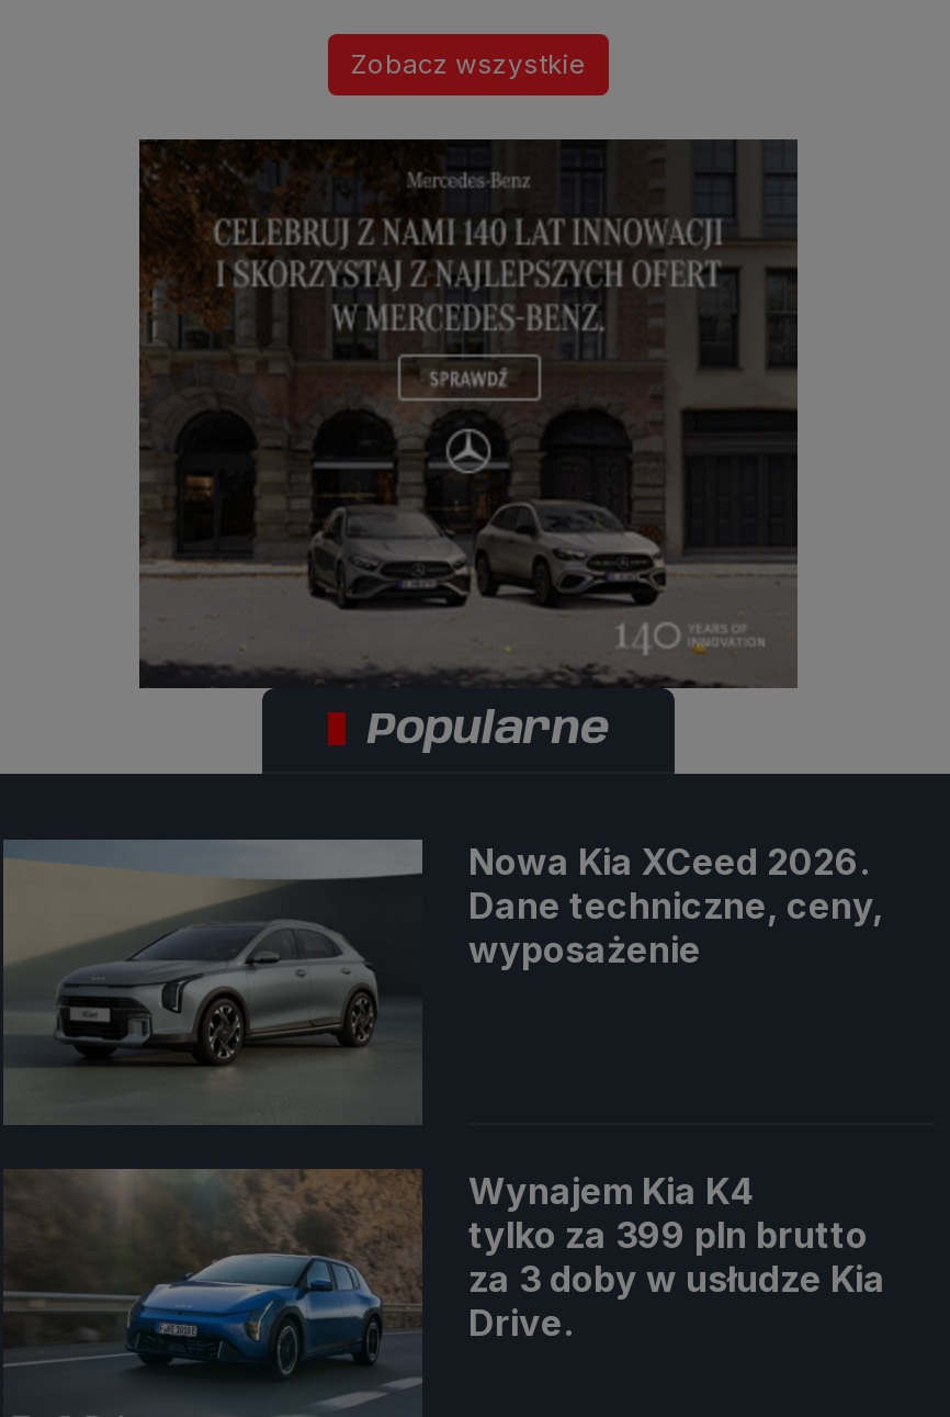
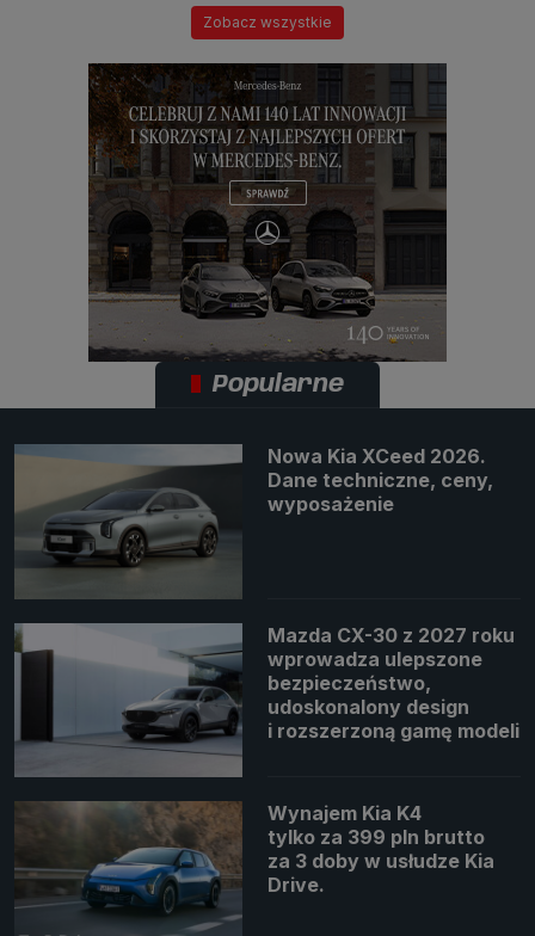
none -> [14,623,519,777] [image] | Mazda CX-30 z 2027 roku | wprowadza ulepszone | bezpieczeństwo, | udoskonalony design | i rozszerzoną gamę modeli

